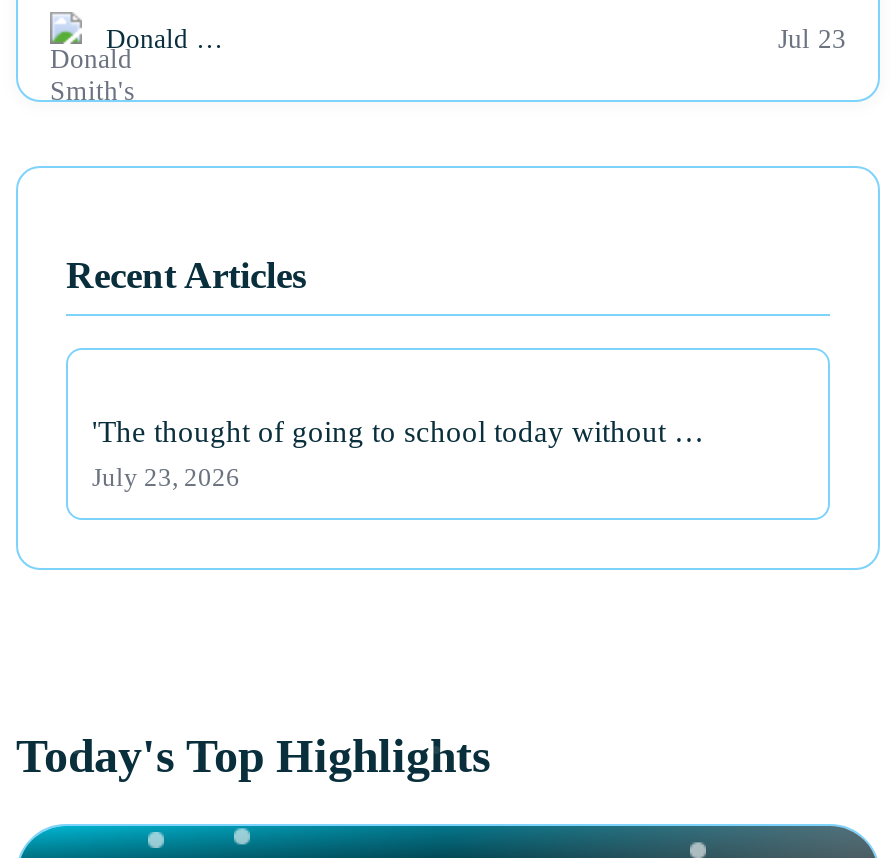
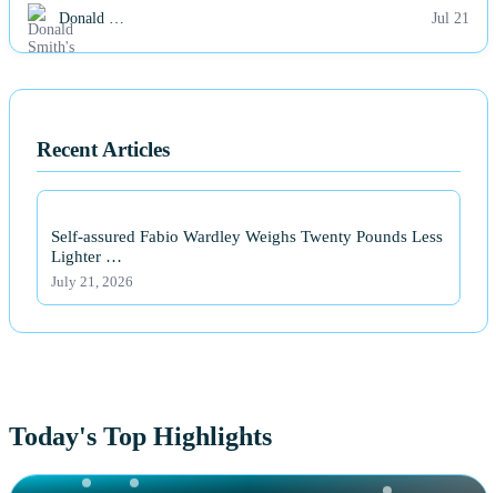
[778,23,846,53] Jul 23 -> [432,9,469,26] Jul 21
[92,414,704,448] 'The thought of going to school today without … -> [51,226,443,265] Self-assured Fabio Wardley Weighs Twenty Pounds Less | Lighter …
[92,464,240,492] July 23, 2026 -> [51,274,133,290] July 21, 2026

